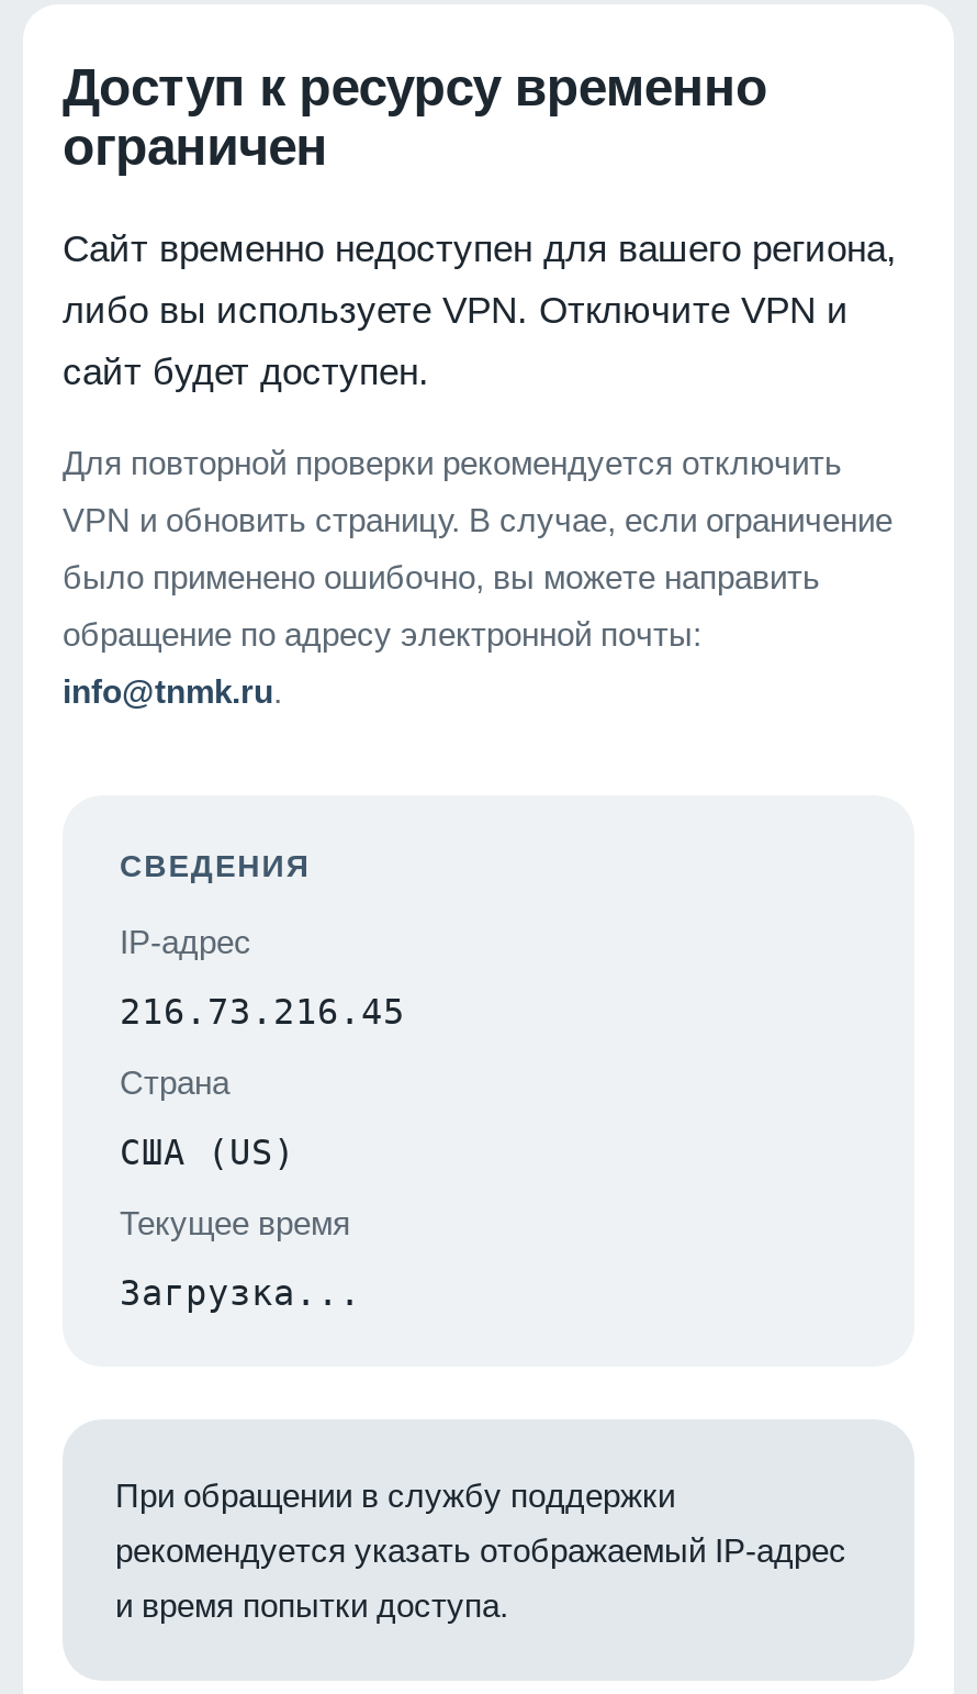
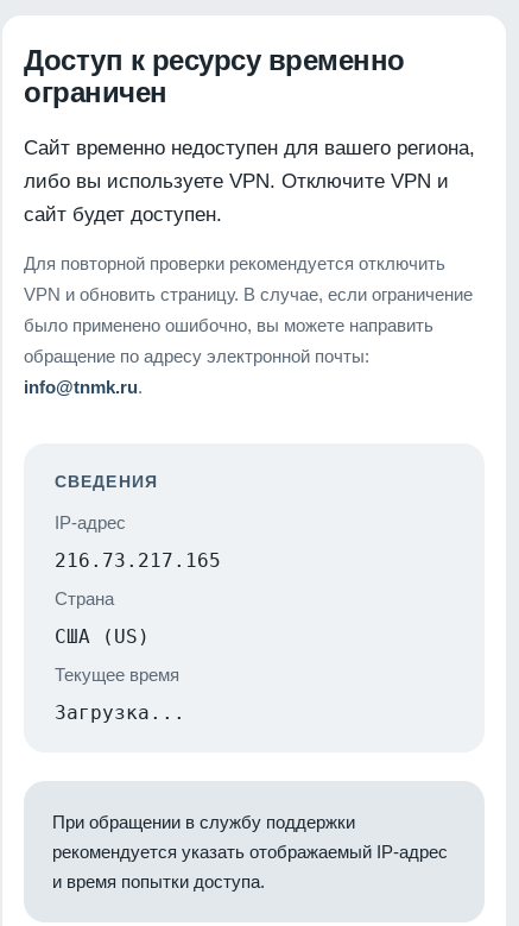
[120,990,405,1032] 216.73.216.45 -> [55,549,221,571] 216.73.217.165

